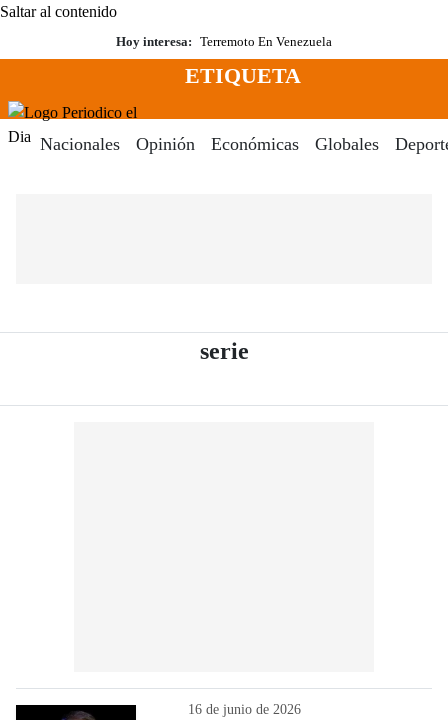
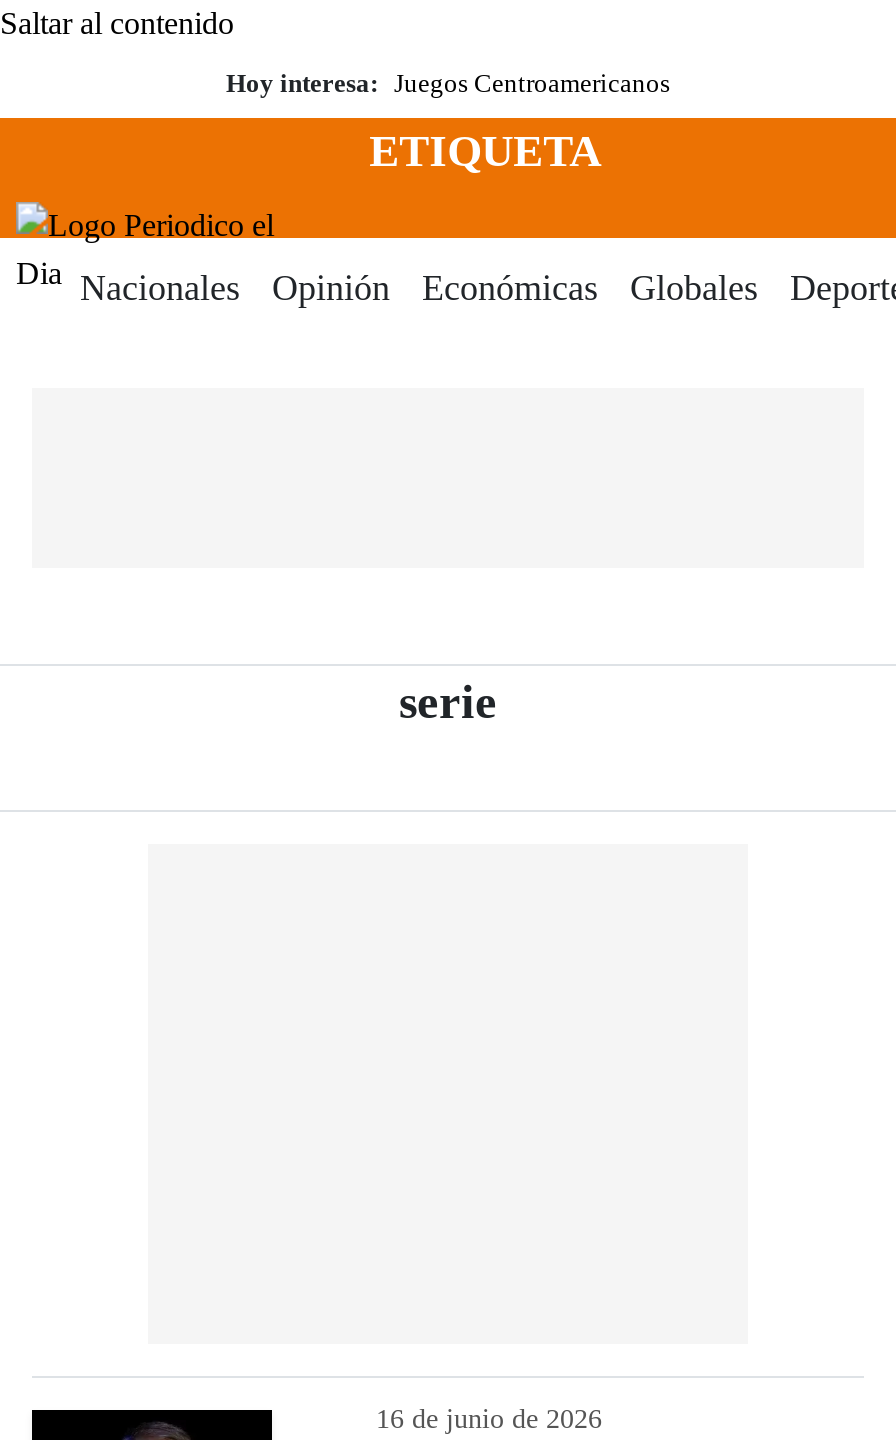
[116,34,332,49] Hoy interesa: Terremoto En Venezuela -> [226,68,670,98] Hoy interesa: Juegos Centroamericanos

